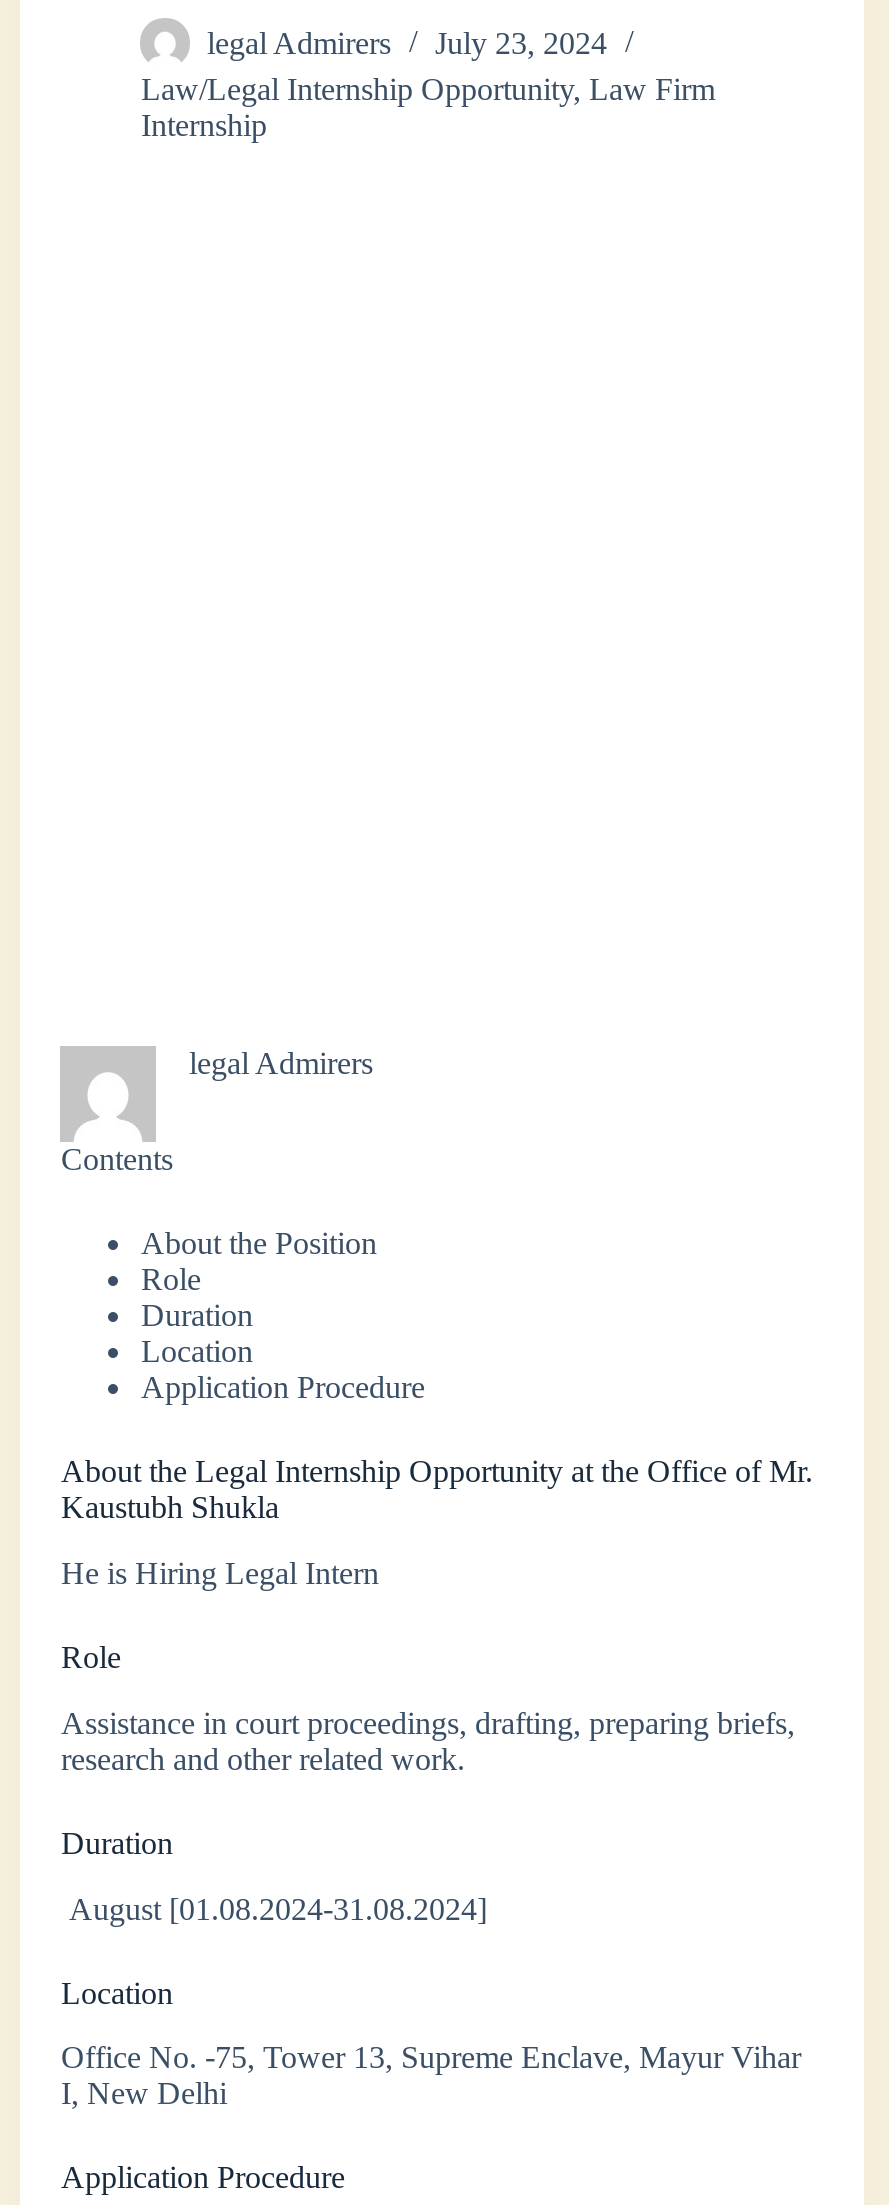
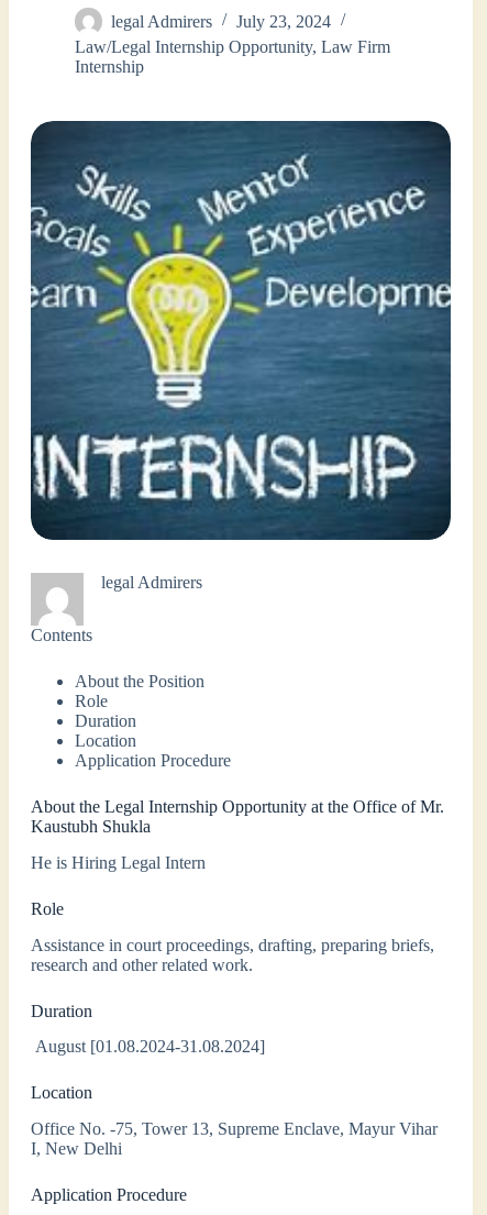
none -> [30,120,452,541] [image]

